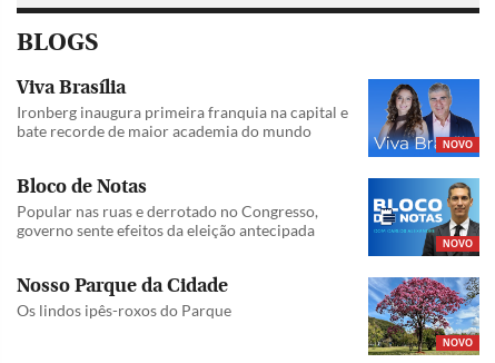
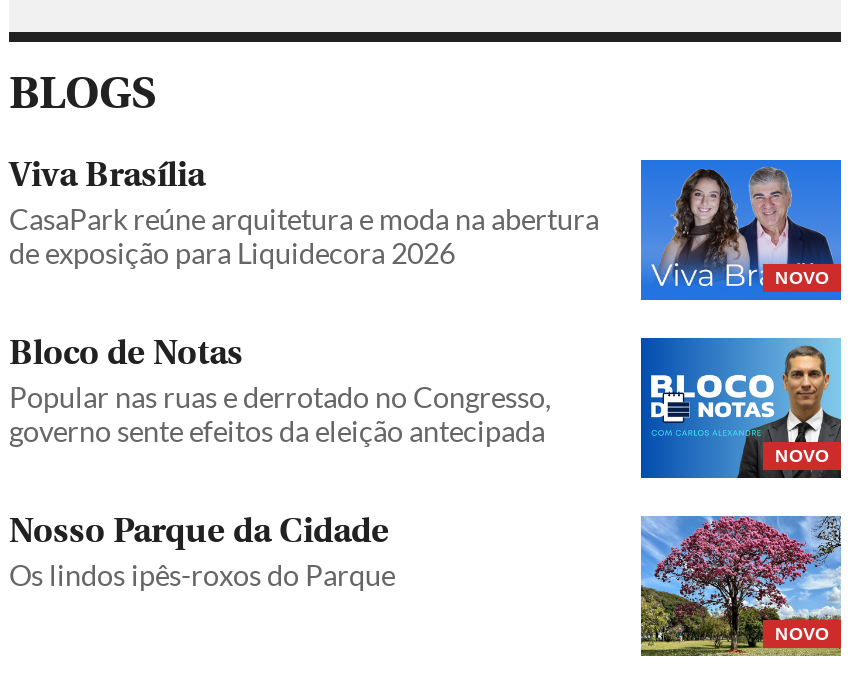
[17,102,348,140] Ironberg inaugura primeira franquia na capital e | bate recorde de maior academia do mundo -> [9,201,599,269] CasaPark reúne arquitetura e moda na abertura | de exposição para Liquidecora 2026

